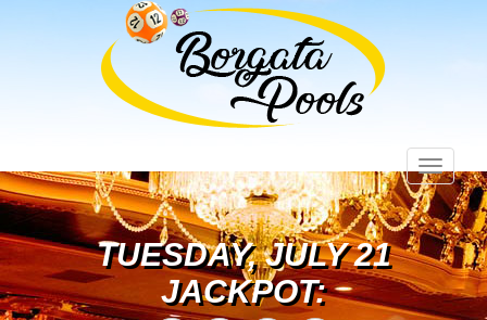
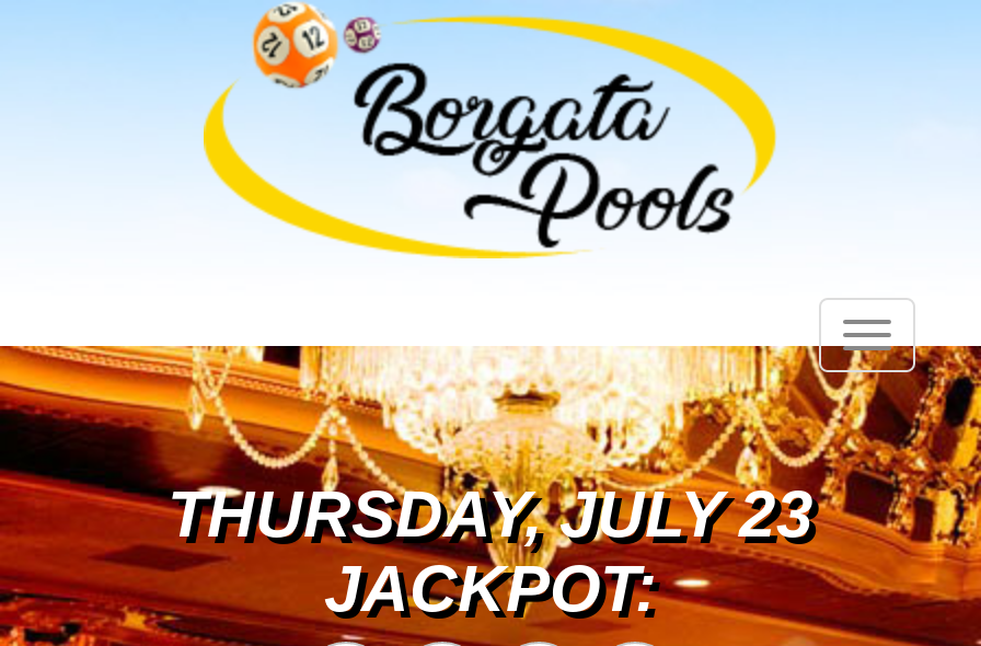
[96,236,391,272] TUESDAY, JULY 21 -> [168,477,813,550] THURSDAY, JULY 23

